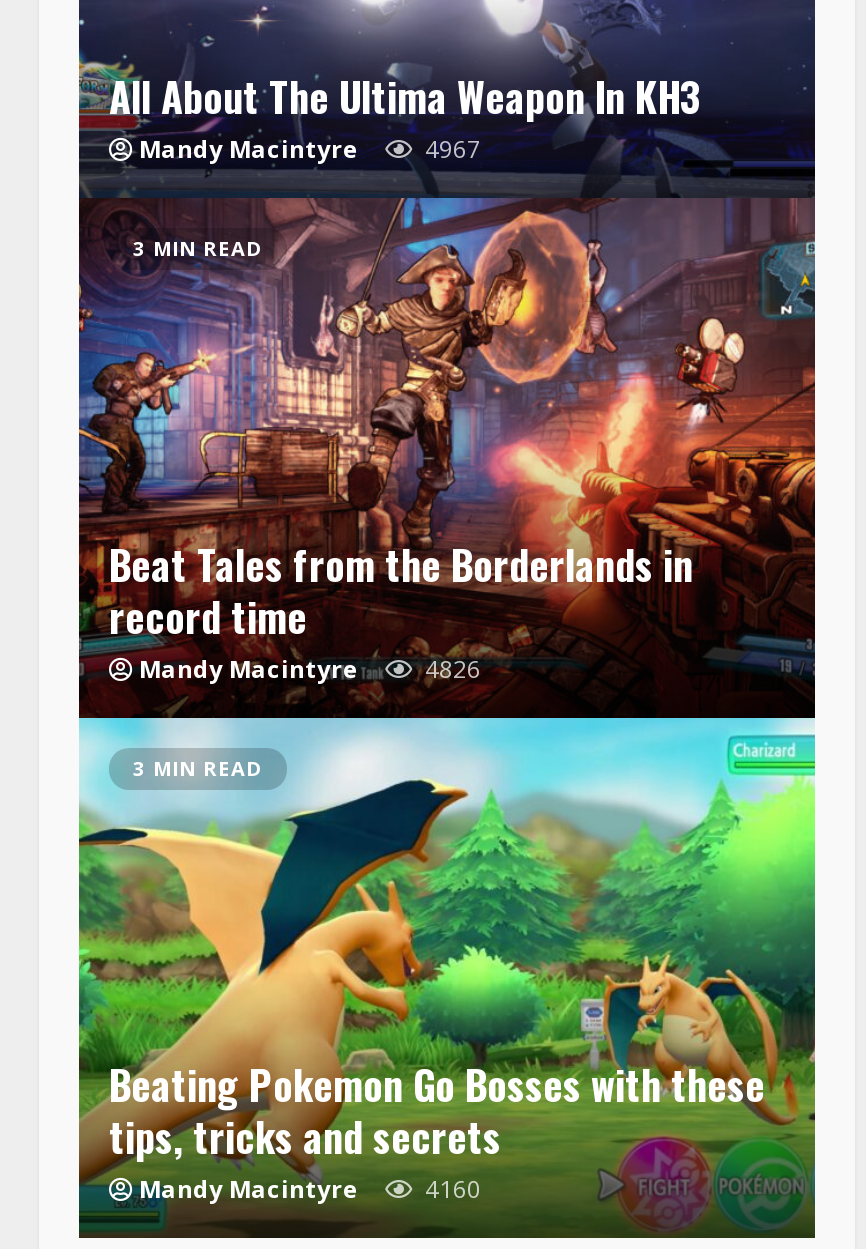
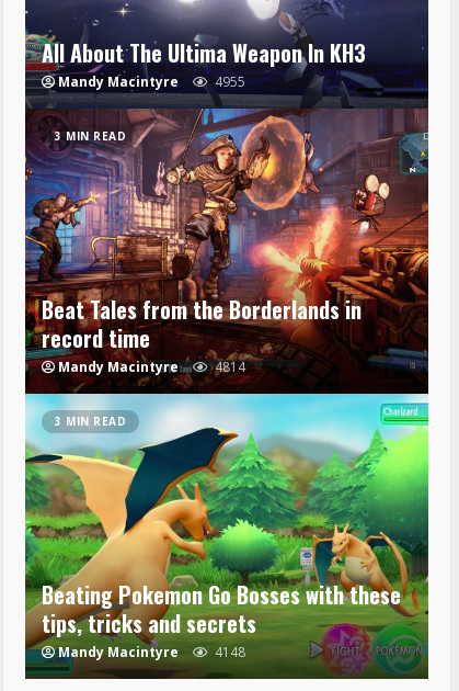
[139,131,481,165] Mandy Macintyre 4967 -> [58,72,245,91] Mandy Macintyre 4955
[139,651,481,685] Mandy Macintyre 4826 -> [58,357,245,376] Mandy Macintyre 4814
[139,1171,481,1205] Mandy Macintyre 4160 -> [58,642,245,661] Mandy Macintyre 4148

